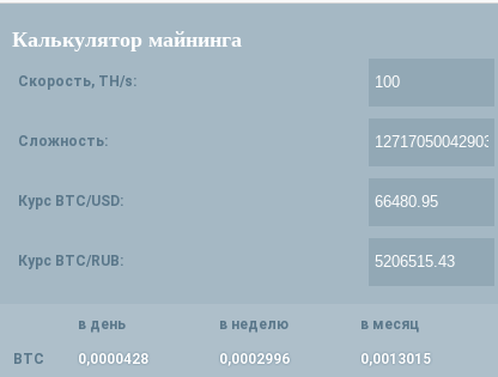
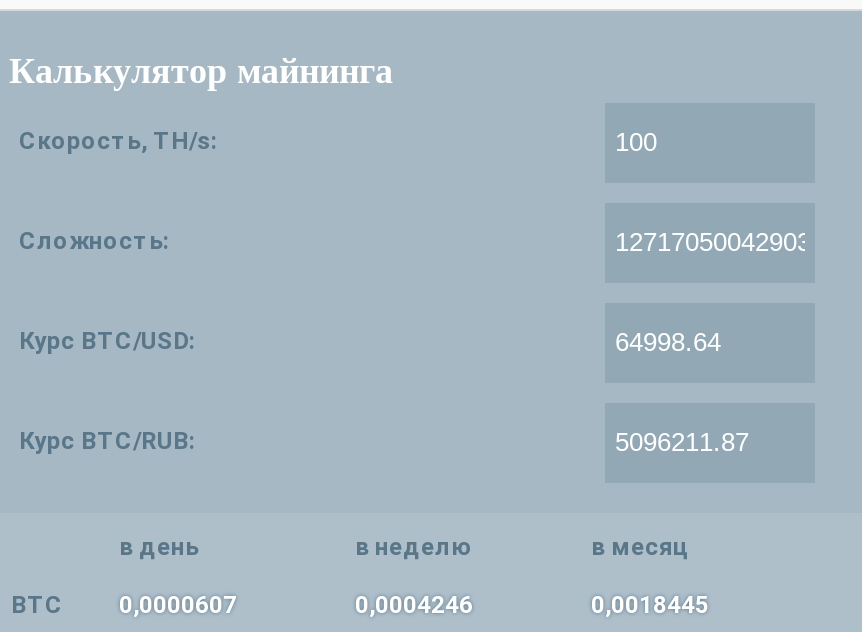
[13,351,148,368] BTC 0,0000428 -> [11,592,237,620] BTC 0,0000607
[219,351,290,368] 0,0002996 -> [355,592,473,620] 0,0004246
[360,351,431,368] 0,0013015 -> [591,592,709,620] 0,0018445

